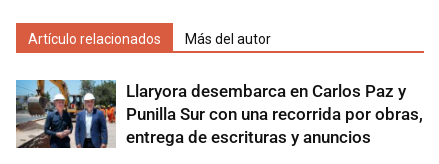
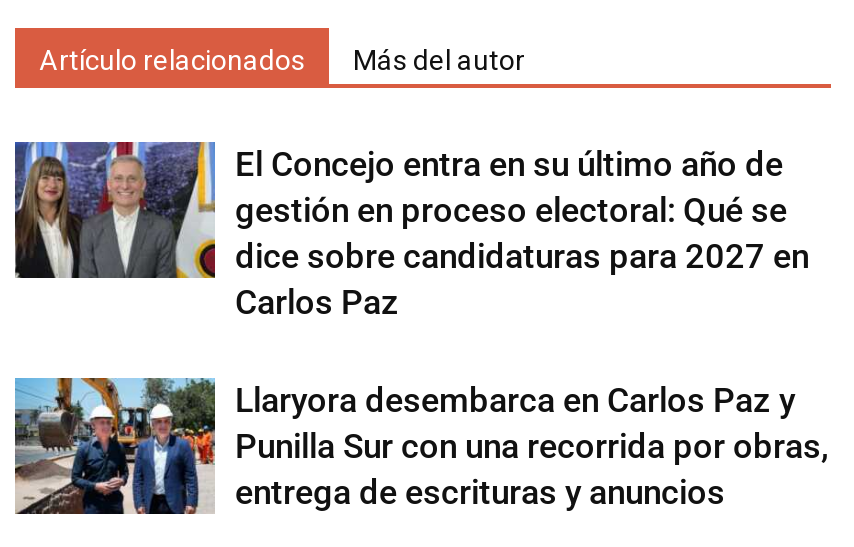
none -> [13,140,809,321] [image] | El Concejo entra en su último año de | gestión en proceso electoral: Qué se | dice sobre candidaturas para 2027 en | Carlos Paz

